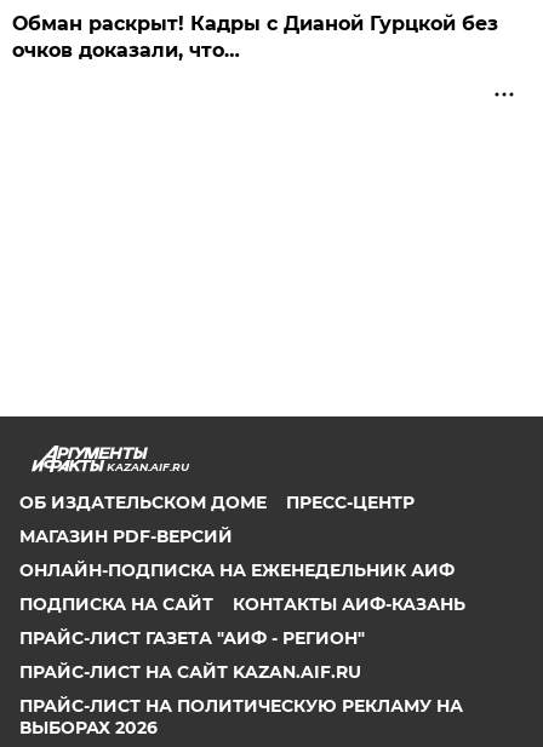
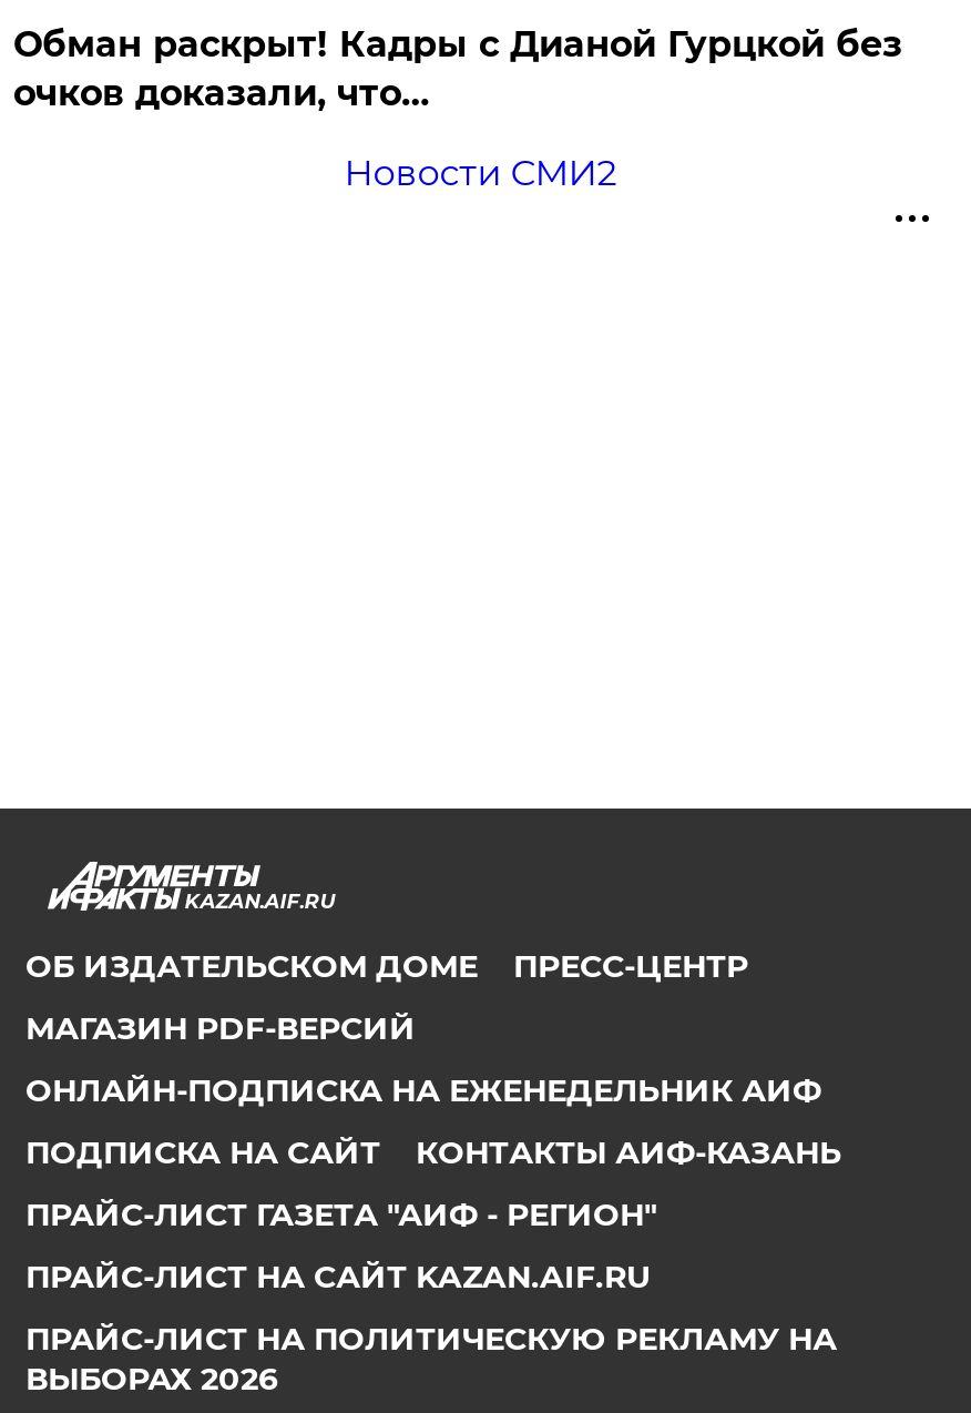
none -> [344,152,617,194] Новости СМИ2

